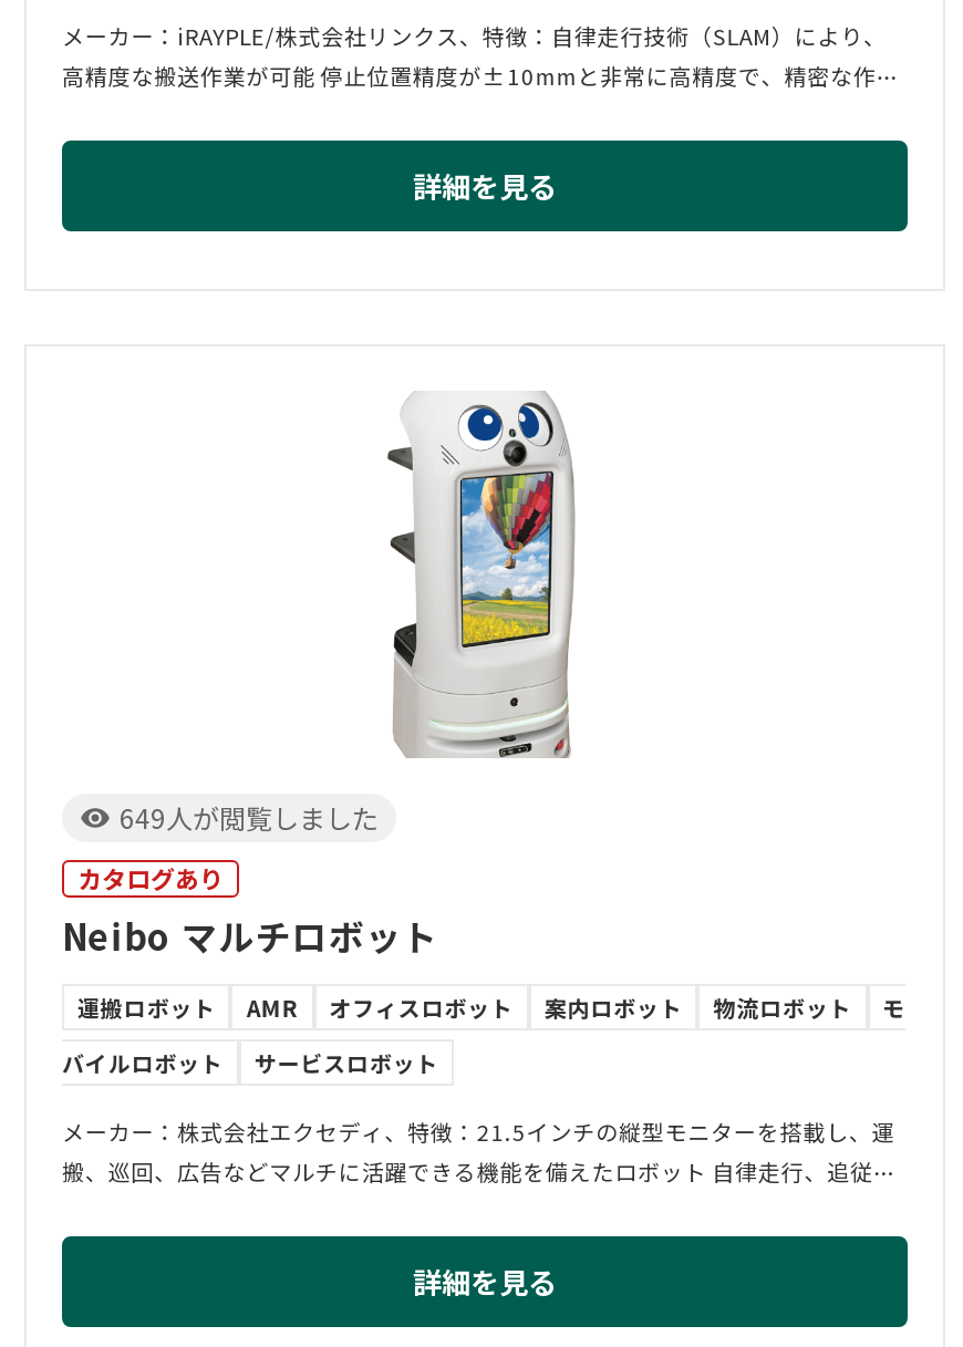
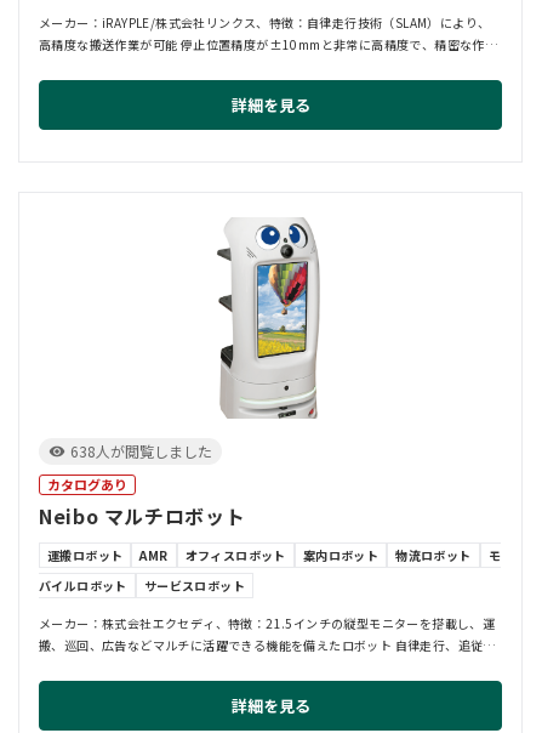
[120,799,379,836] 649人が閲覧しました -> [70,441,212,462] 638人が閲覧しました

